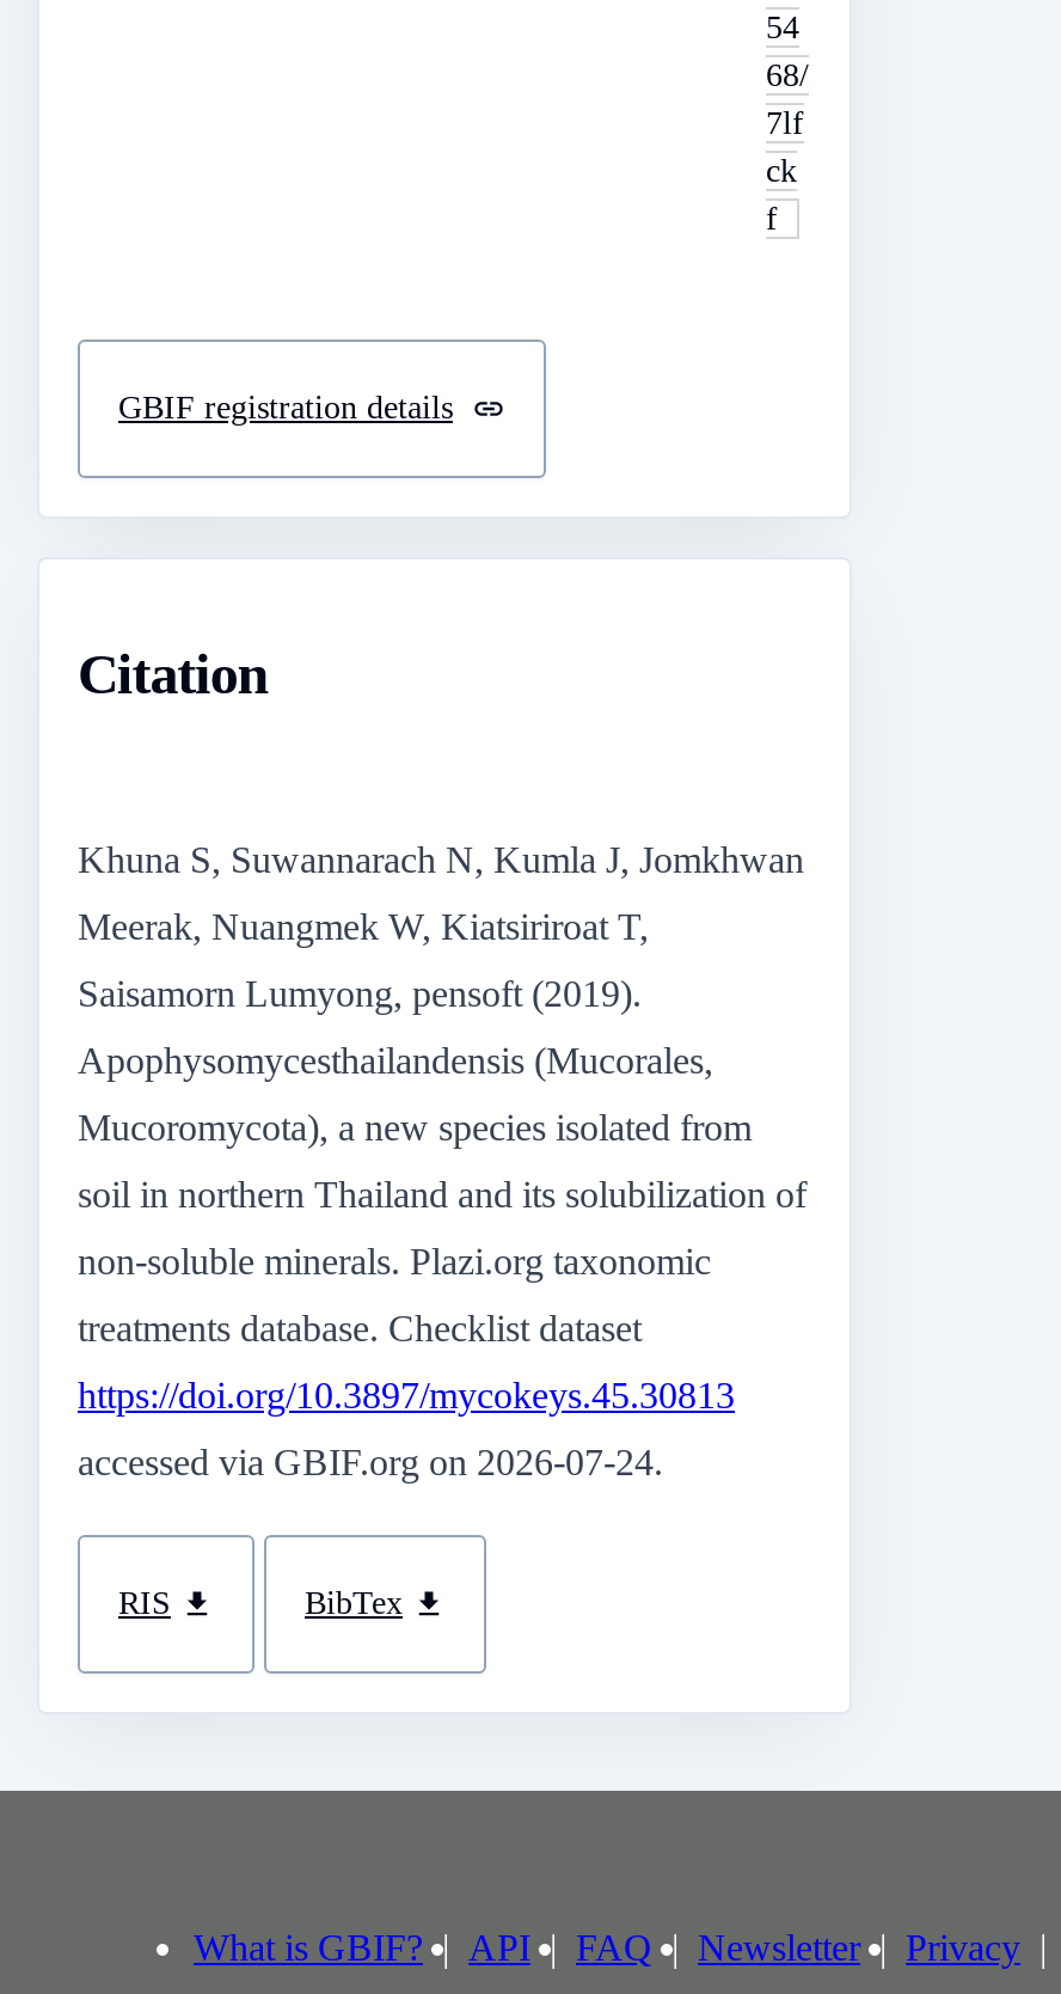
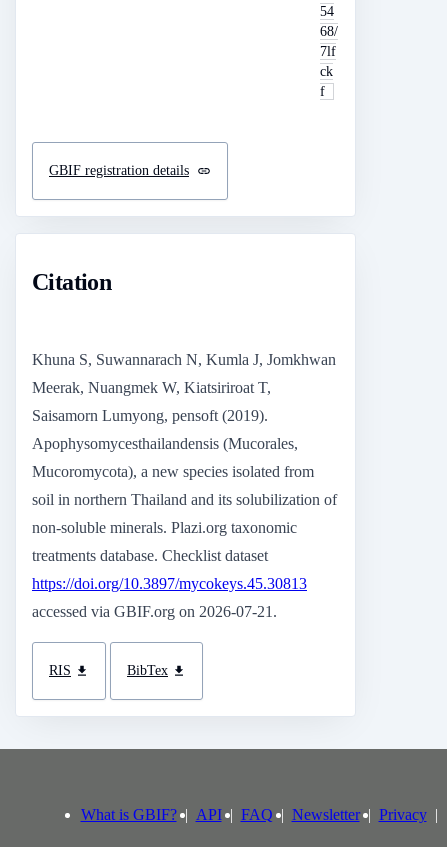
[78,1441,663,1482] accessed via GBIF.org on 2026-07-24. -> [32,603,277,620] accessed via GBIF.org on 2026-07-21.

